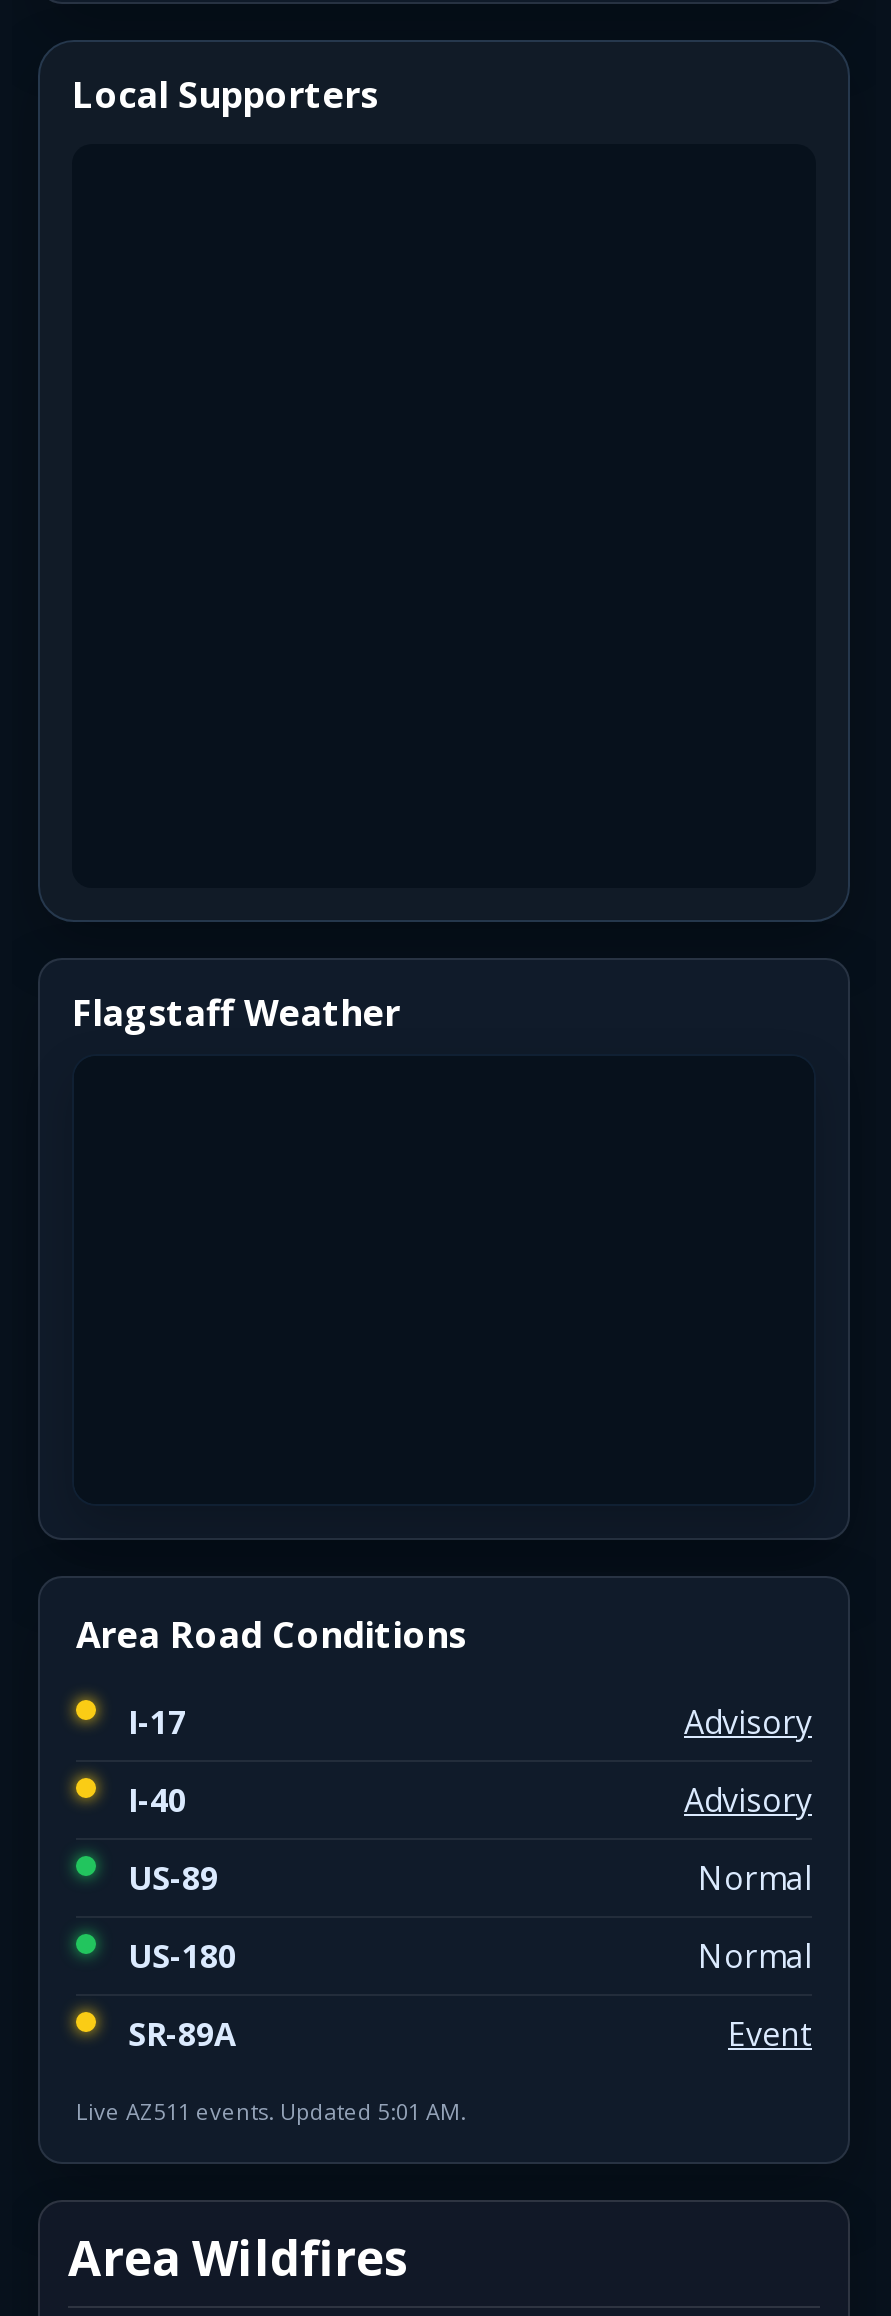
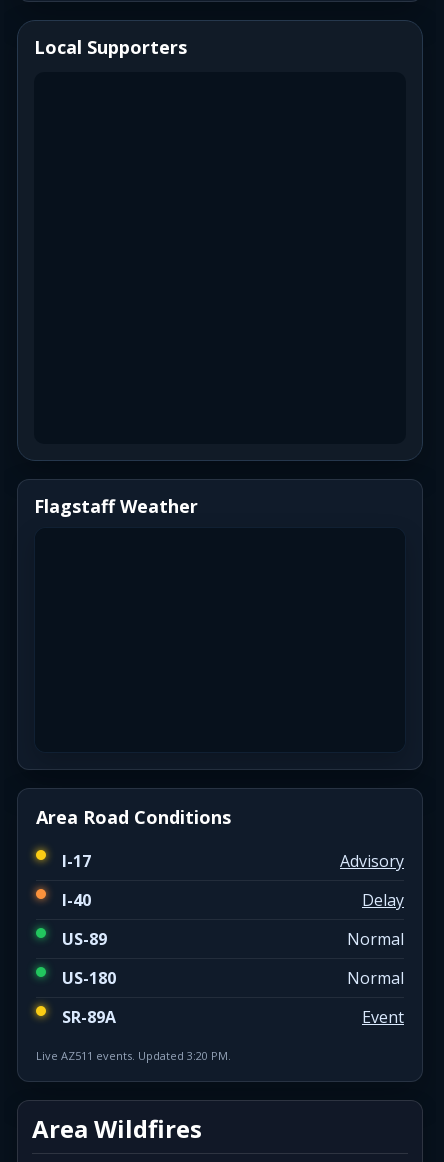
[684,1778,812,1822] Advisory -> [362,889,404,911] Delay
[76,2096,466,2126] Live AZ511 events. Updated 5:01 AM. -> [36,1048,231,1063] Live AZ511 events. Updated 3:20 PM.

